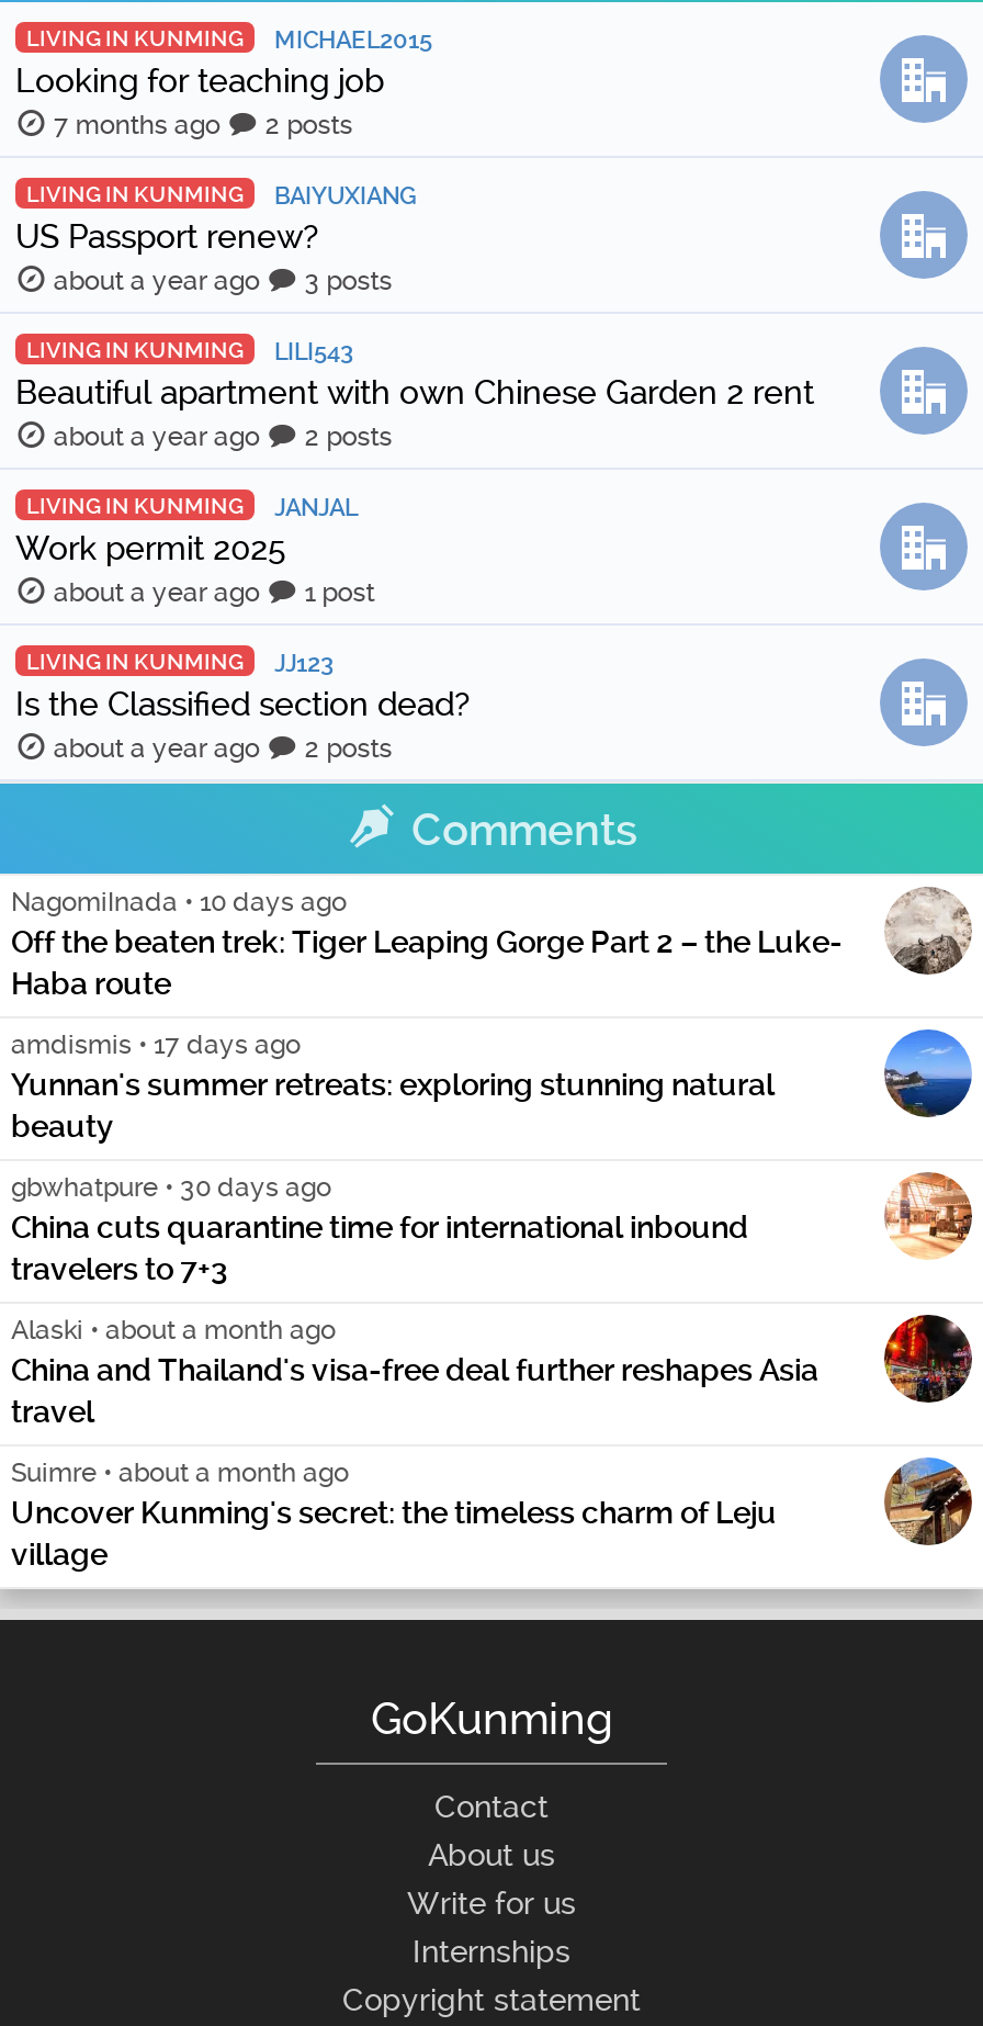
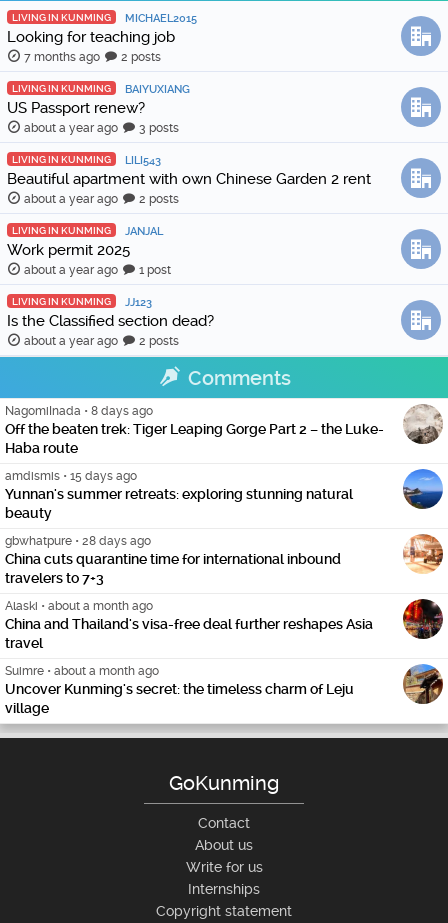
[11,887,347,918] NagomiInada • 10 days ago -> [5,404,153,418] NagomiInada • 8 days ago
[11,1030,301,1061] amdismis • 17 days ago -> [5,469,137,483] amdismis • 15 days ago
[11,1173,331,1203] gbwhatpure • 30 days ago -> [5,534,151,548] gbwhatpure • 28 days ago

